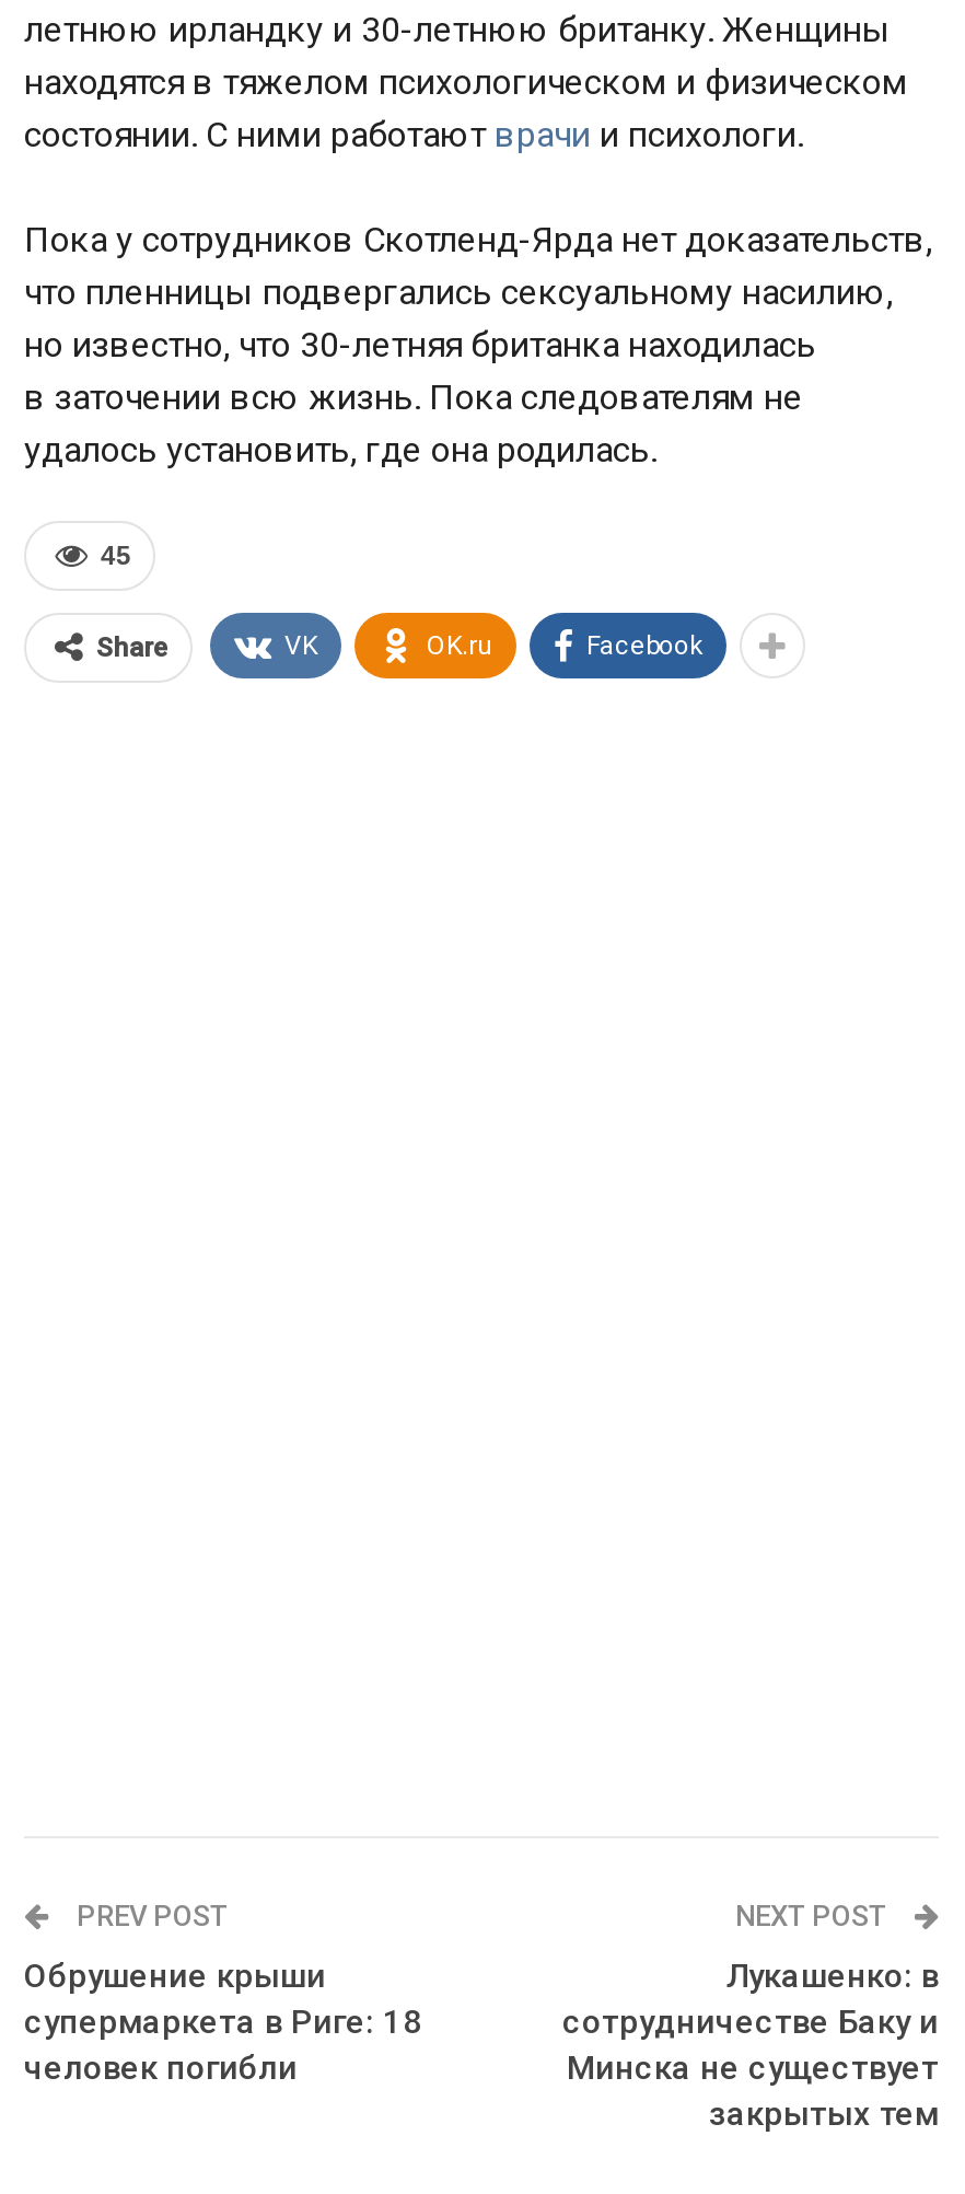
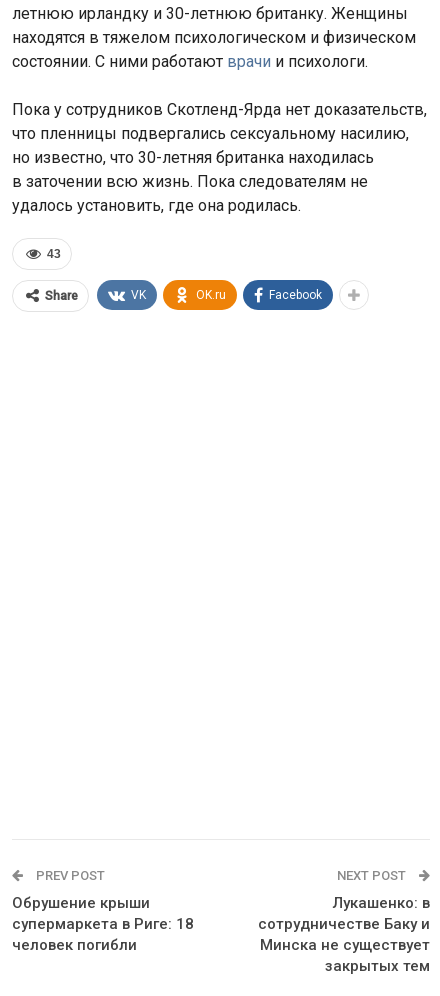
[101,541,131,572] 45 -> [47,247,61,261] 43

